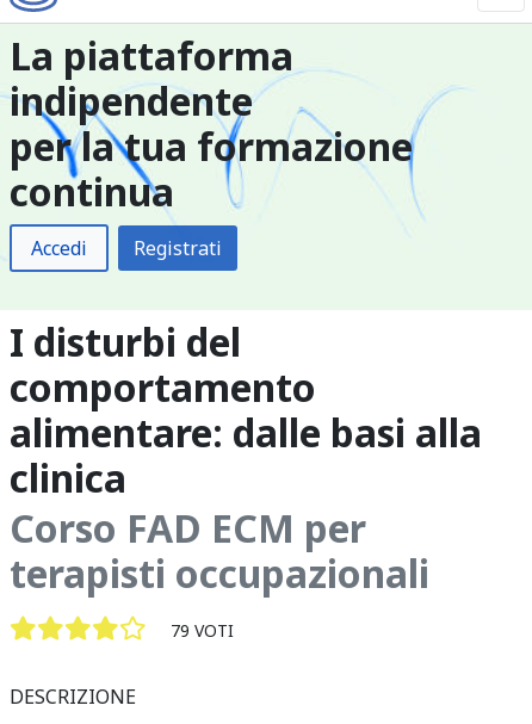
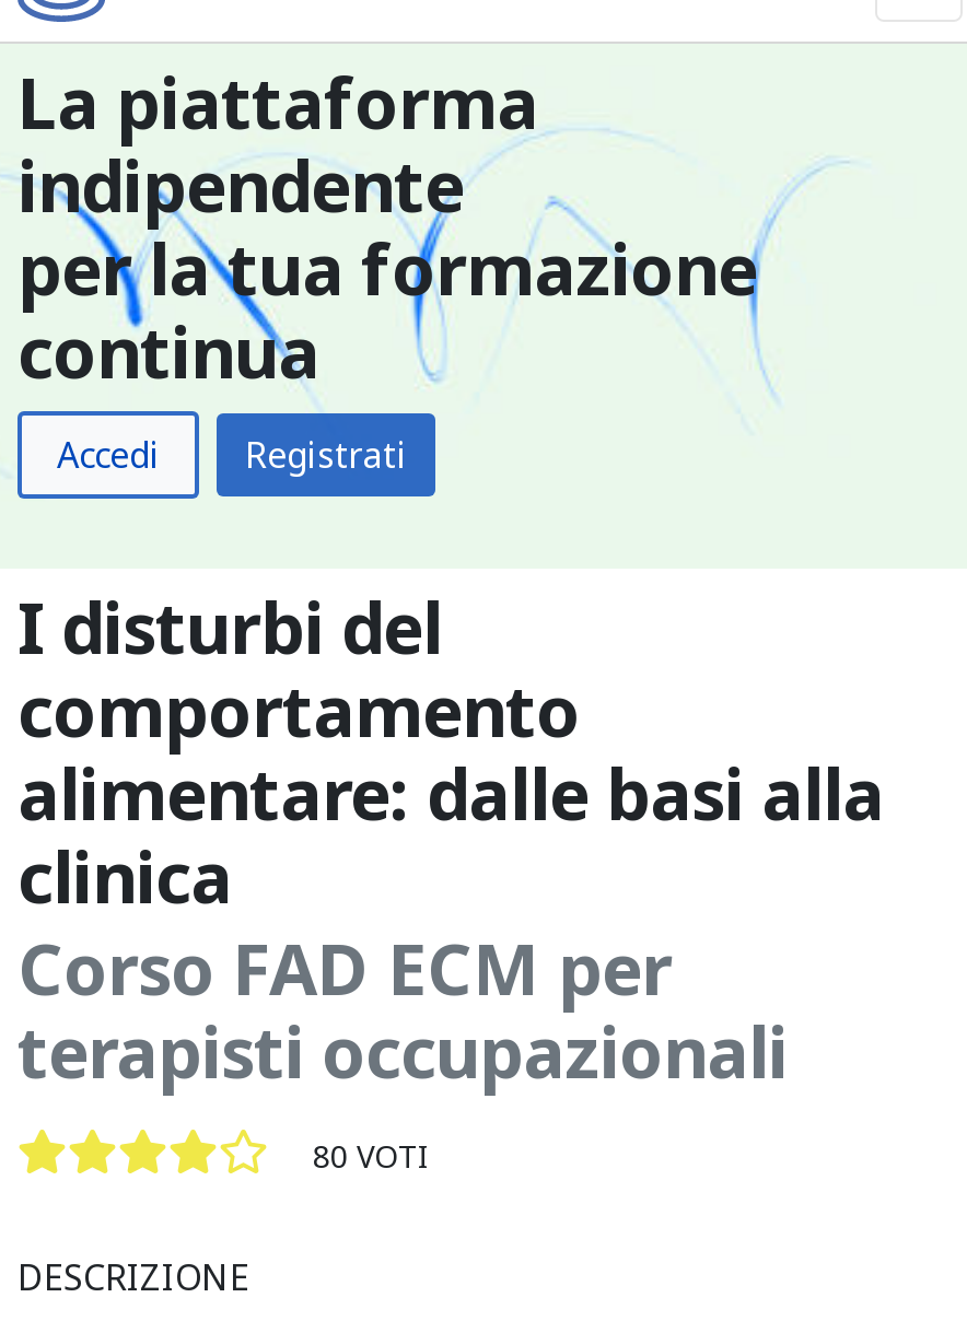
[171,619,234,642] 79 VOTI -> [313,1135,429,1177] 80 VOTI

